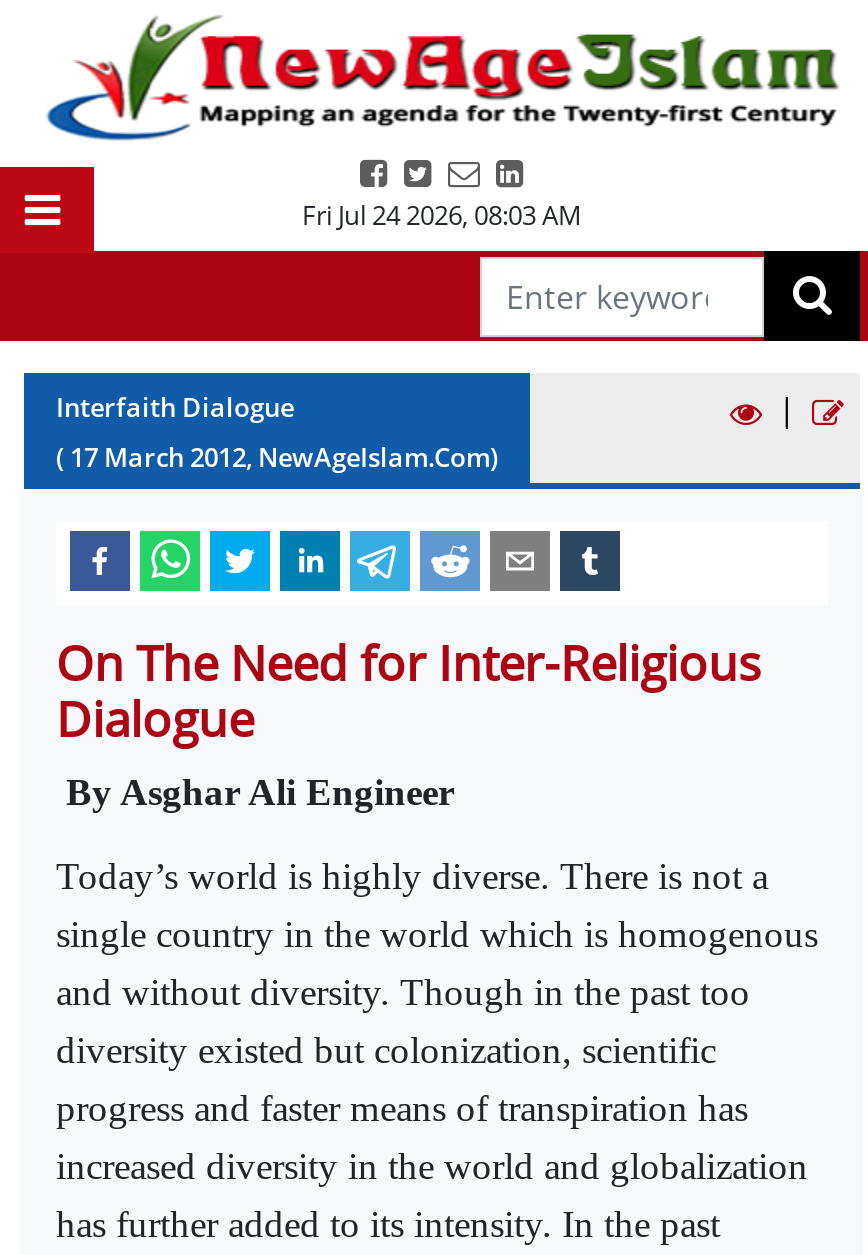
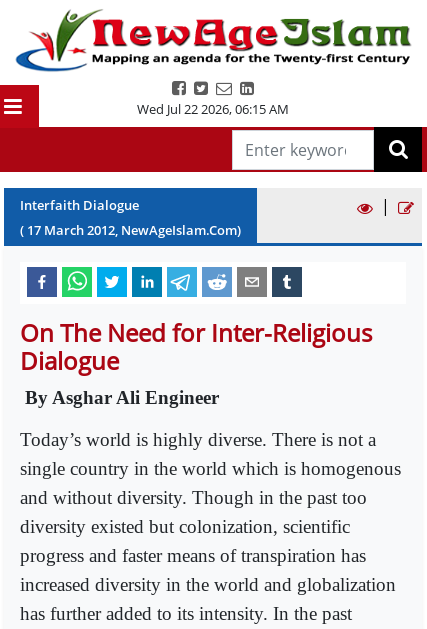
[302,197,582,233] Fri Jul 24 2026, 08:03 AM -> [137,100,289,118] Wed Jul 22 2026, 06:15 AM

